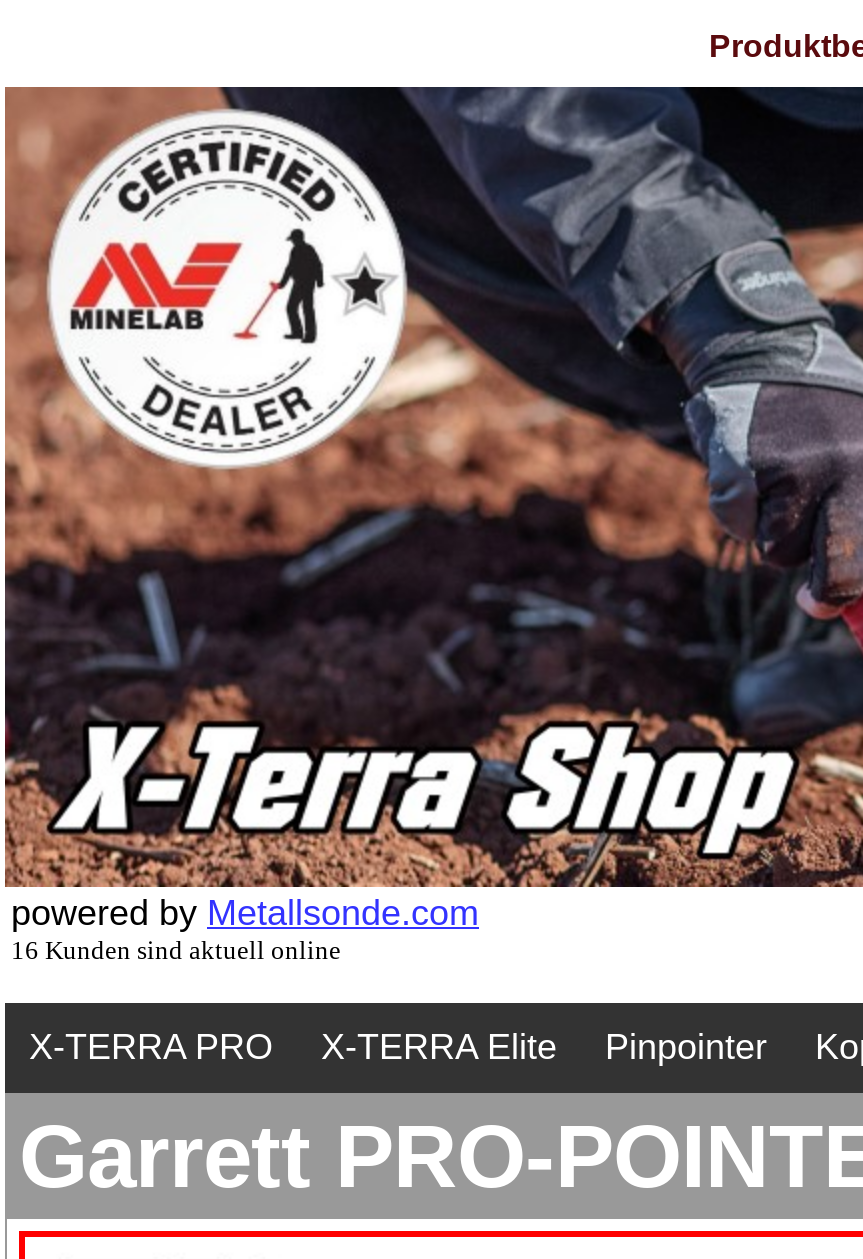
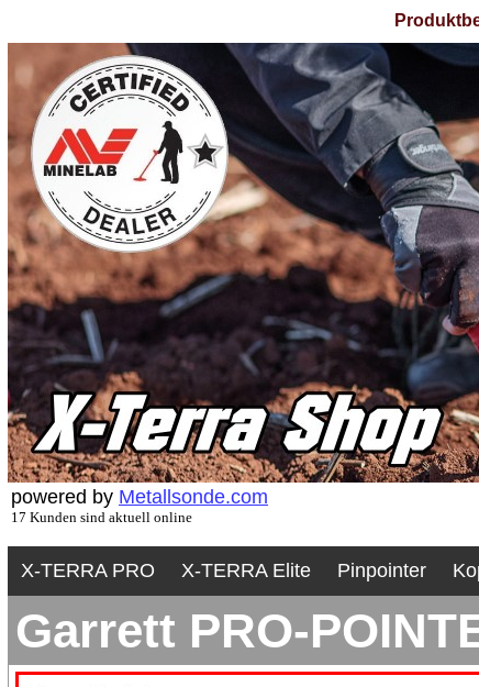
[11,935,341,965] 16 Kunden sind aktuell online -> [11,509,192,525] 17 Kunden sind aktuell online

